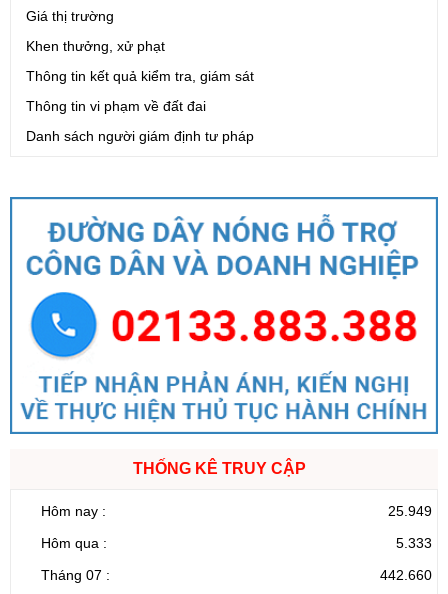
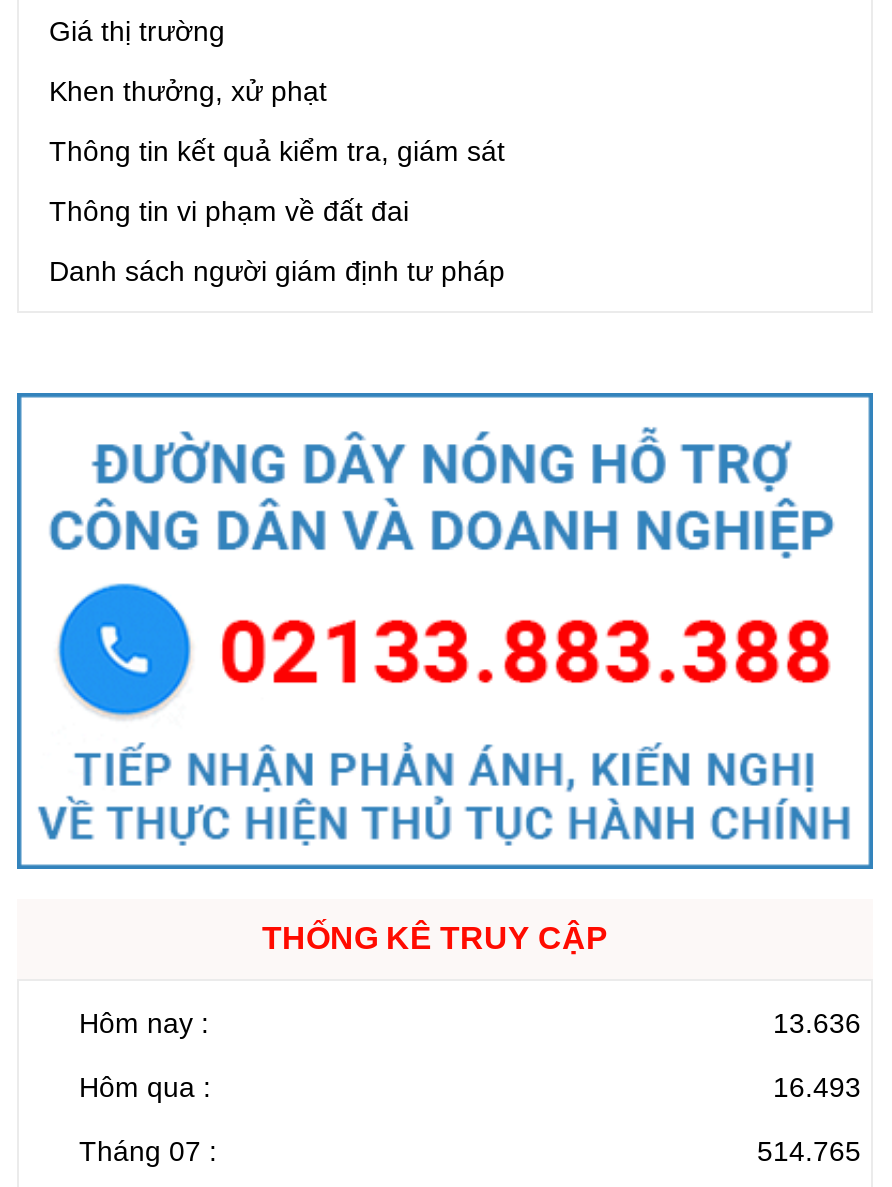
[388,503,432,519] 25.949 -> [773,1007,861,1039] 13.636
[396,535,432,551] 5.333 -> [773,1071,861,1103] 16.493
[380,567,432,583] 442.660 -> [757,1135,861,1167] 514.765

